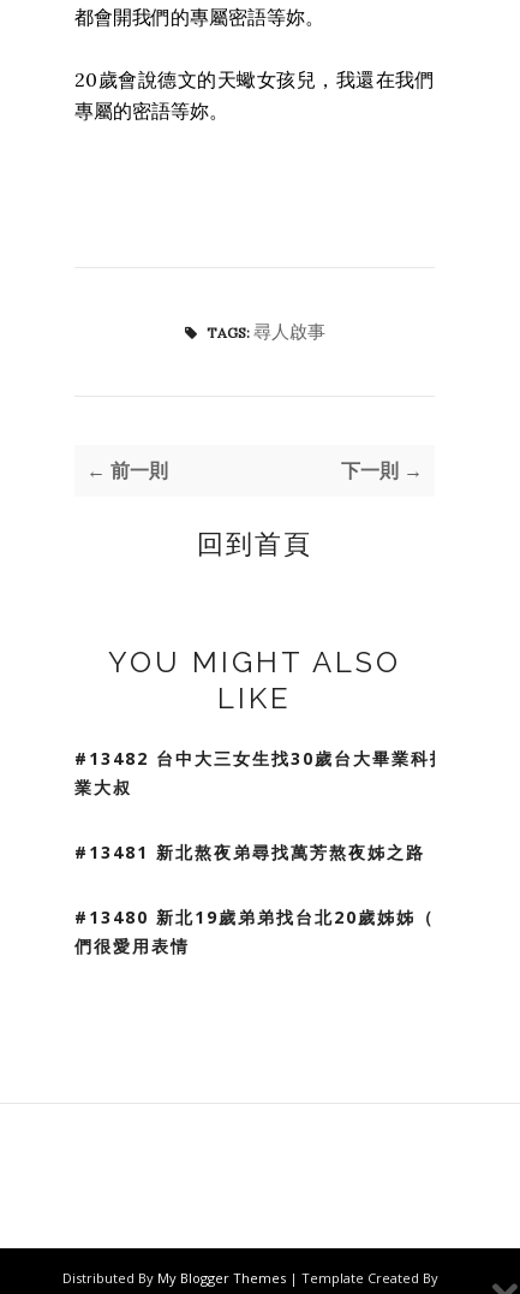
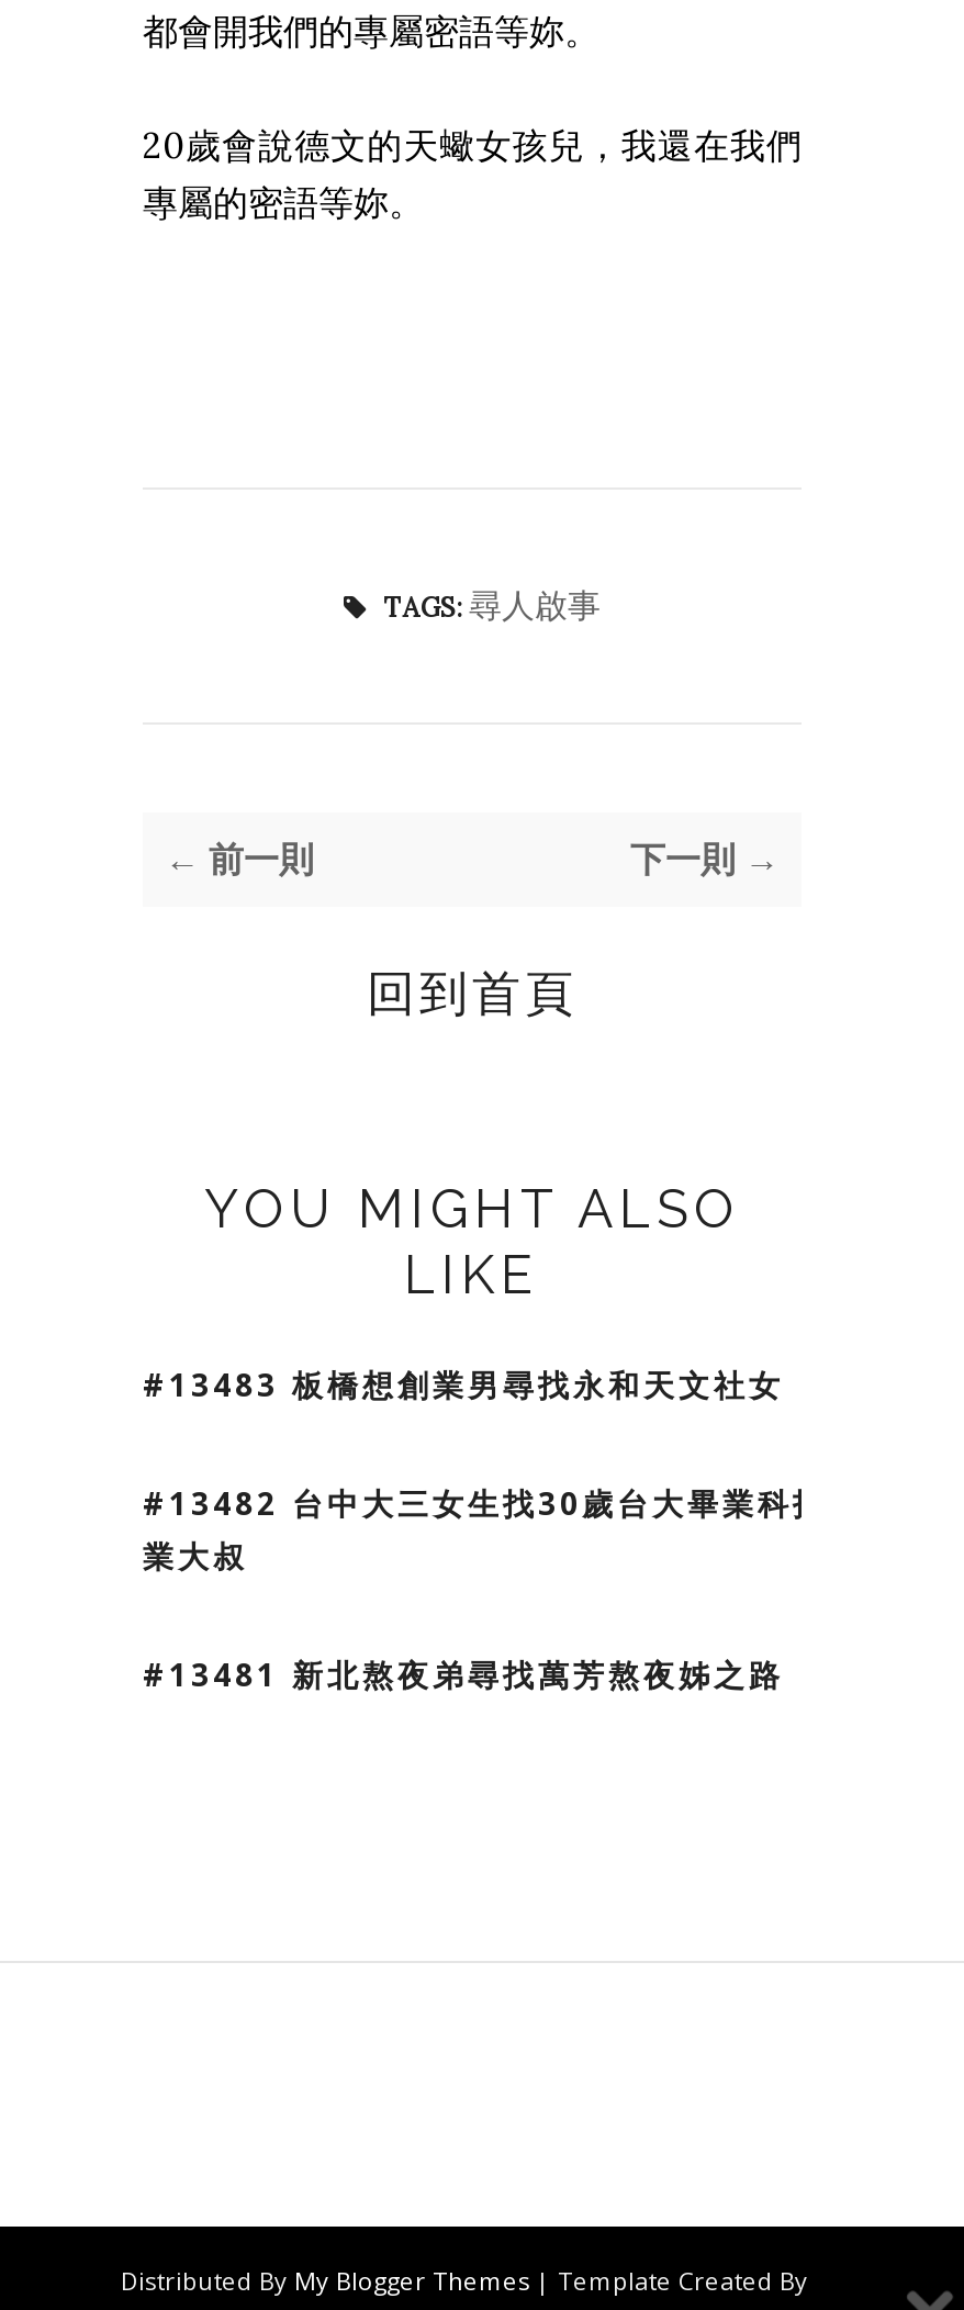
none -> [143,1364,784,1405] #13483 板橋想創業男尋找永和天文社女
moved [74,747,449,863] -> [143,1482,828,1695]: #13482 台中大三女生找30歲台大畢業科技 | 業大叔 | #13481 新北熬夜弟尋找萬芳熬夜姊之路
[74,906,454,957] #13480 新北19歲弟弟找台北20歲姊姊（我 | 們很愛用表情 -> none

